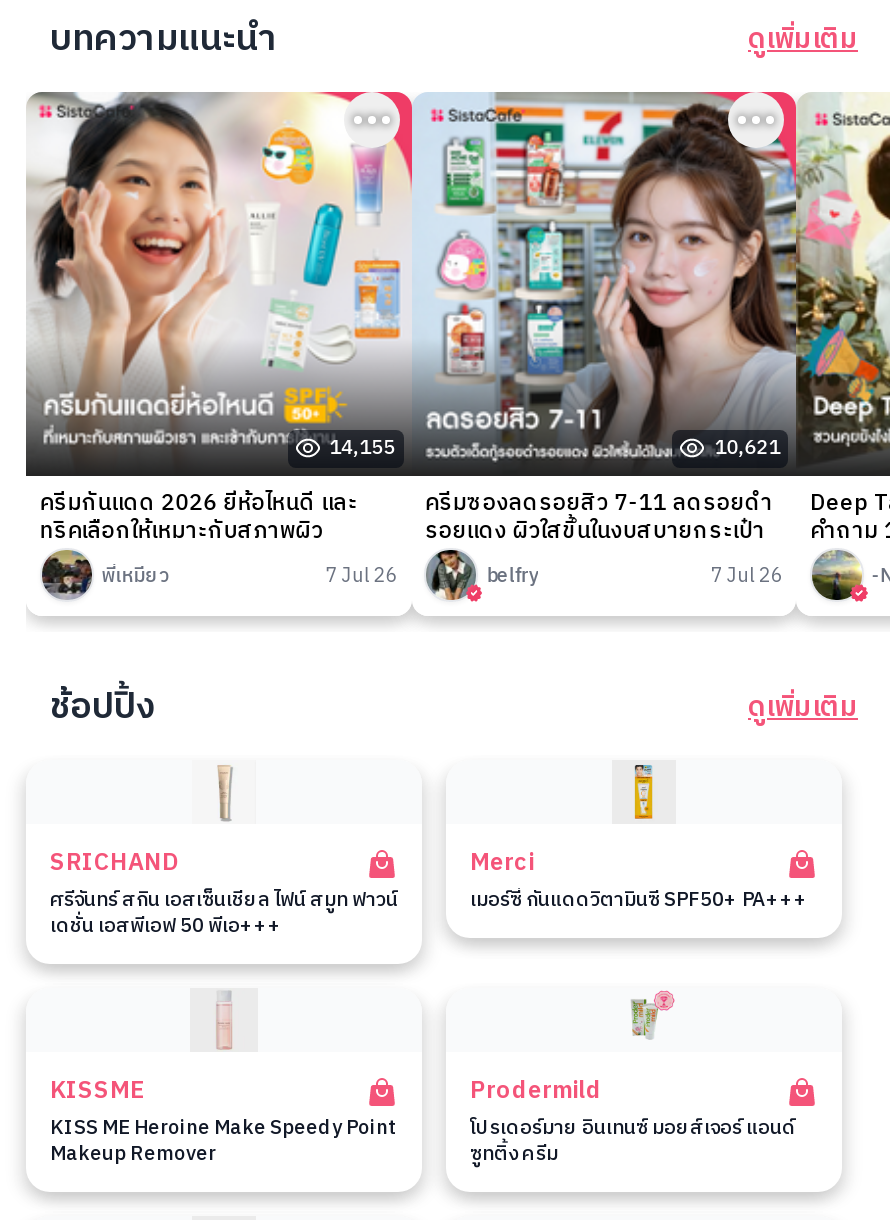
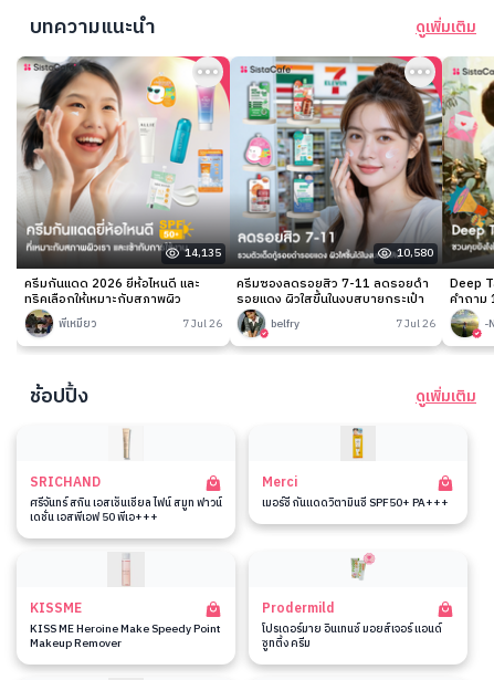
[329,433,395,465] 14,155 -> [184,245,221,262] 14,135
[714,433,780,465] 10,621 -> [397,245,433,262] 10,580

